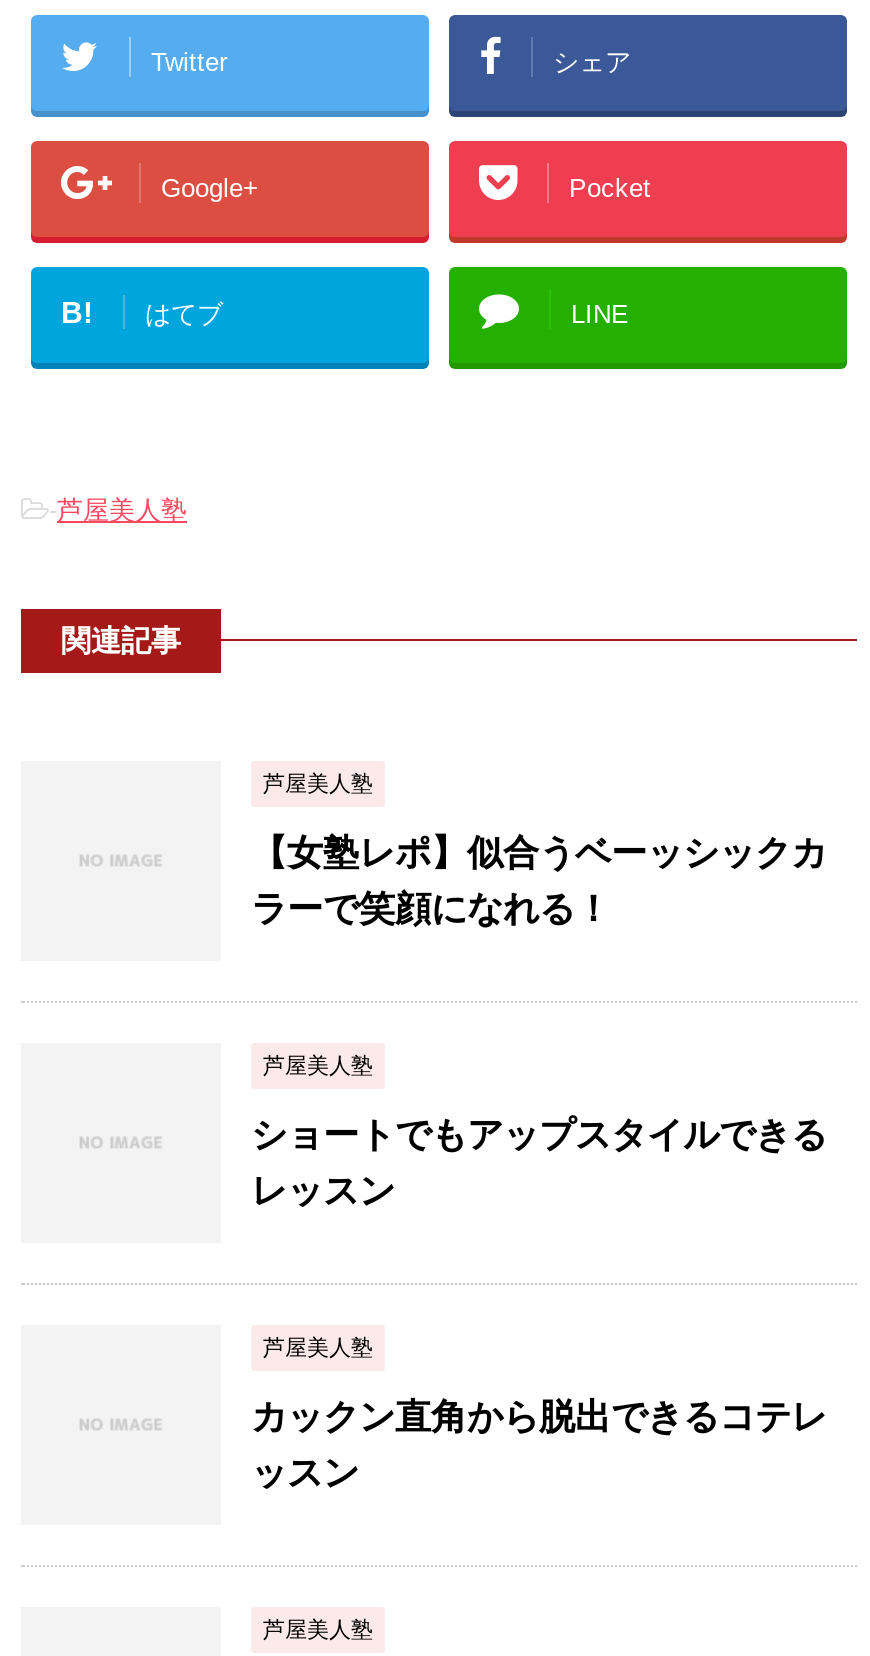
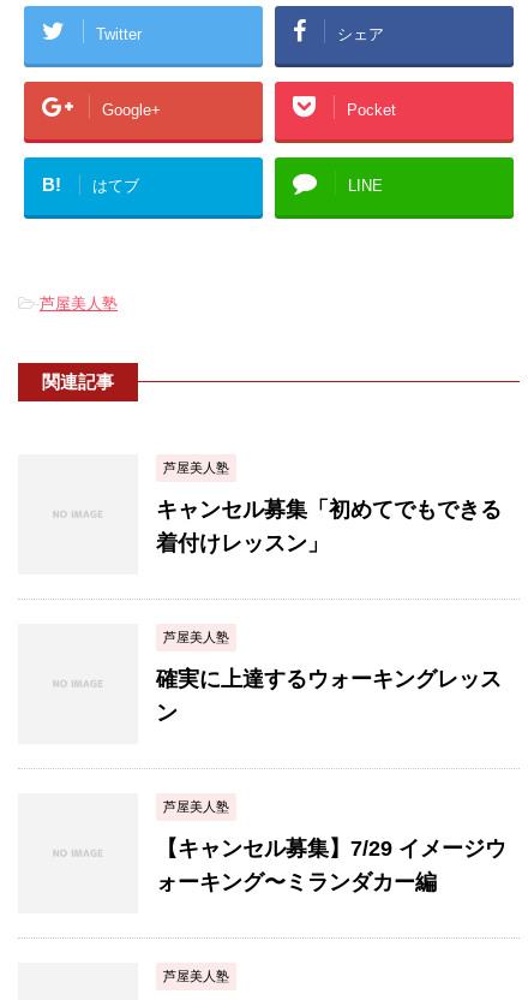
[251,833,827,929] 【女塾レポ】似合うベーッシックカ | ラーで笑顔になれる！ -> [156,497,502,555] キャンセル募集「初めてでもできる | 着付けレッスン」
[251,1115,827,1211] ショートでもアップスタイルできる | レッスン -> [156,667,502,725] 確実に上達するウォーキングレッス | ン
[251,1397,827,1493] カックン直角から脱出できるコテレ | ッスン -> [156,836,506,894] 【キャンセル募集】7/29 イメージウ | ォーキング〜ミランダカー編

